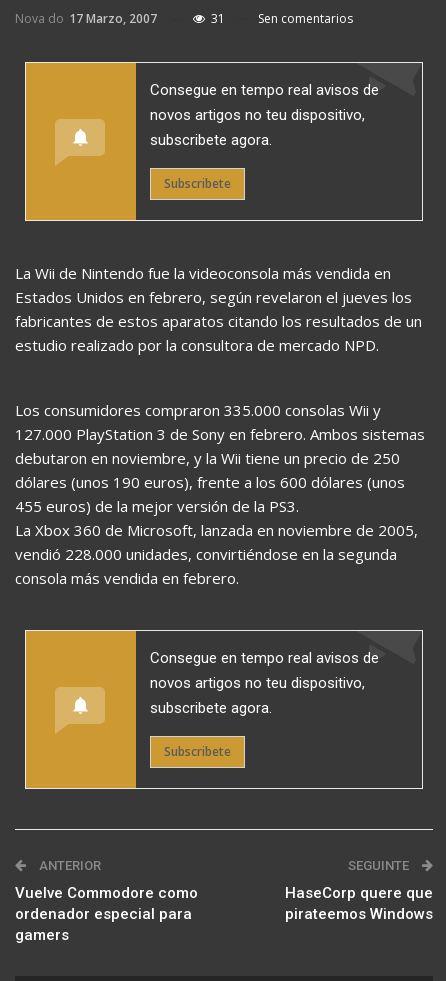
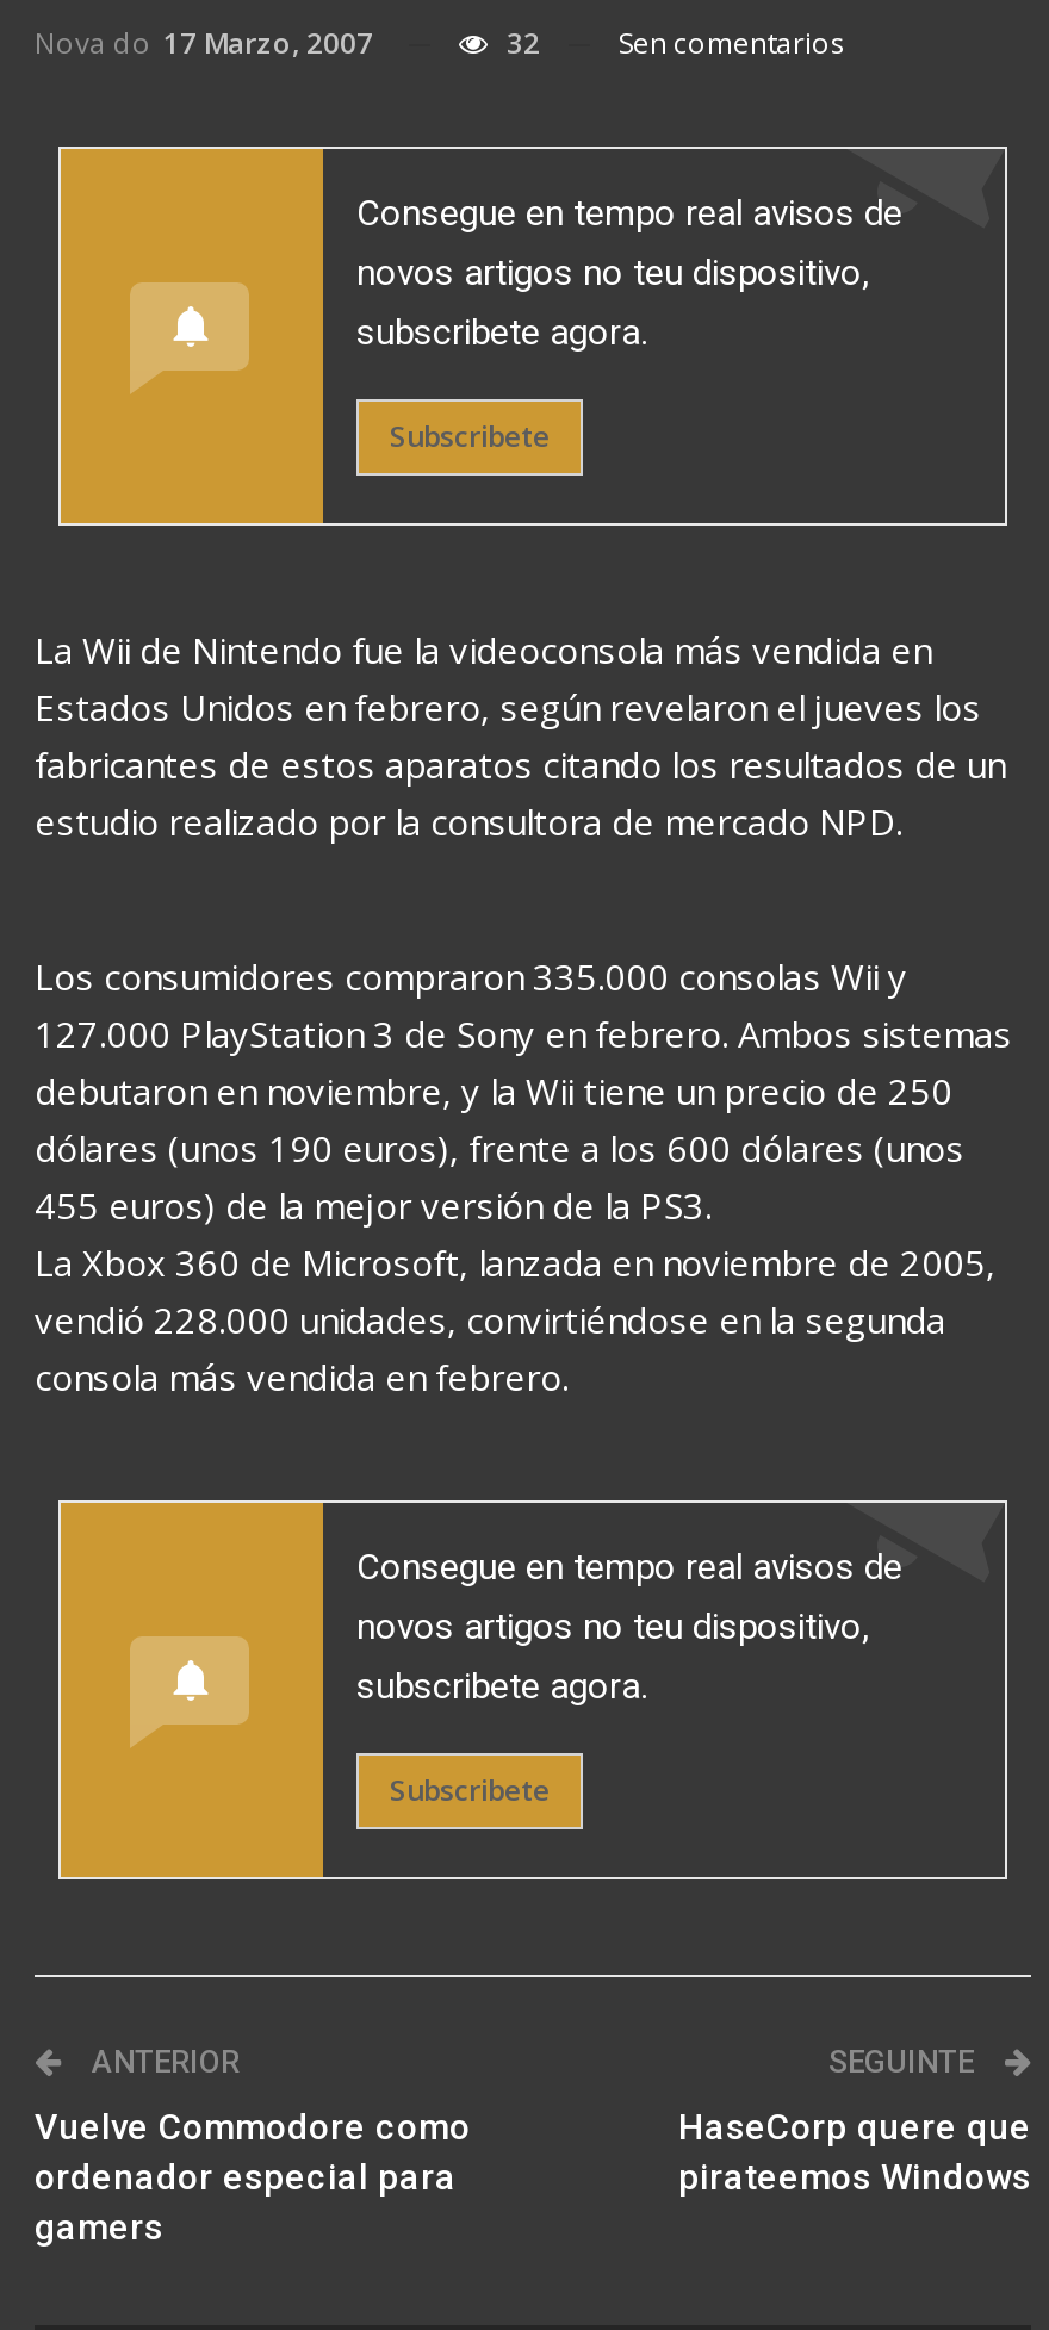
[208,10,353,27] 31 Sen comentarios -> [507,23,845,63] 32 Sen comentarios

